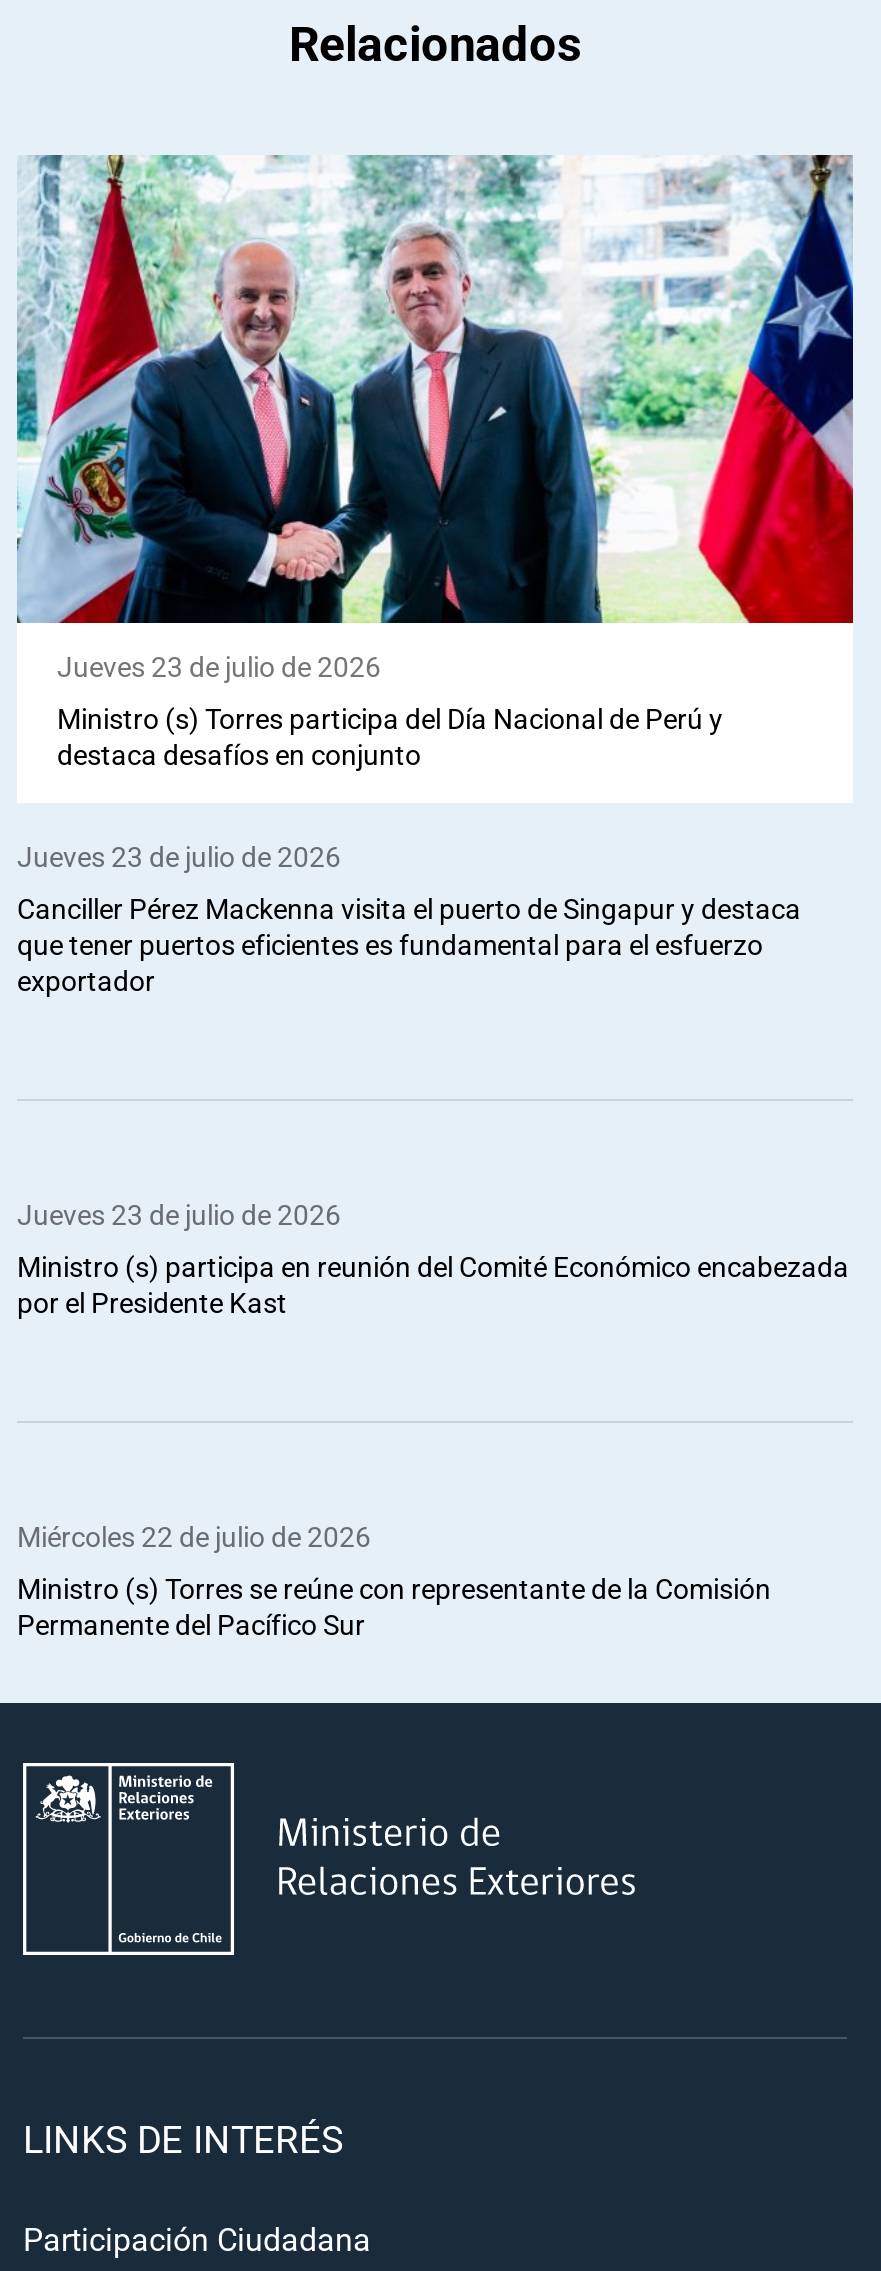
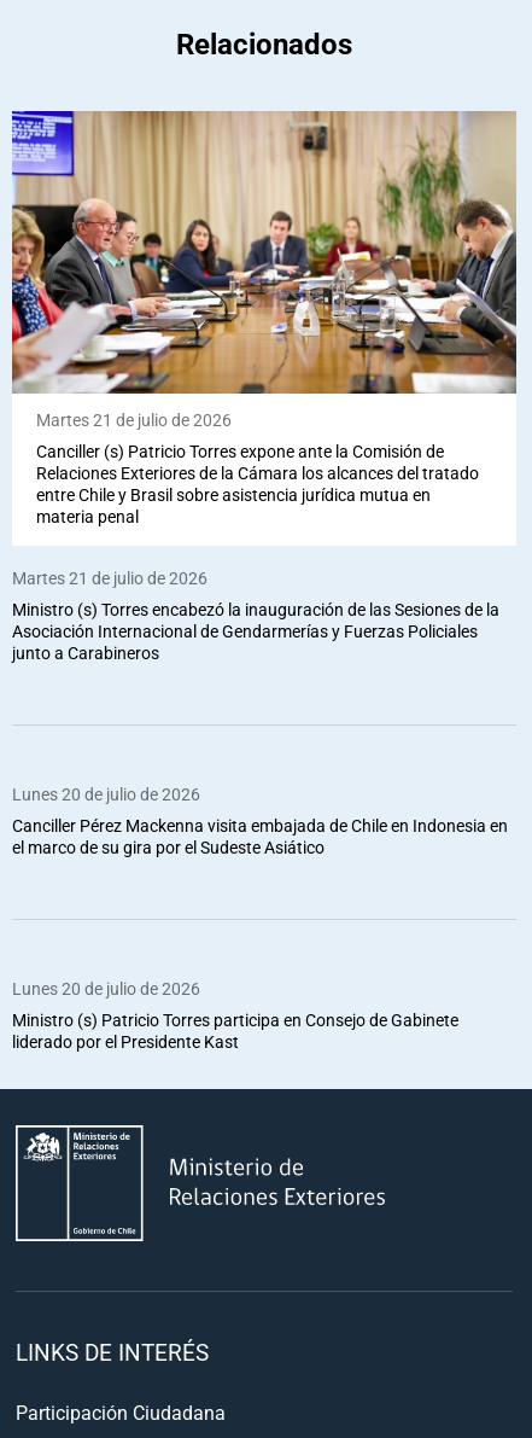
[15,153,855,773] [image] | Jueves 23 de julio de 2026 | Ministro (s) Torres participa del Día Nacional de Perú y | destaca desafíos en conjunto -> [11,110,518,527] [image] | Martes 21 de julio de 2026 | Canciller (s) Patricio Torres expone ante la Comisión de | Relaciones Exteriores de la Cámara los alcances del tratado | entre Chile y Brasil sobre asistencia jurídica mutua en | materia penal
[17,837,801,999] Jueves 23 de julio de 2026 | Canciller Pérez Mackenna visita el puerto de Singapur y destaca | que tener puertos eficientes es fundamental para el esfuerzo | exportador -> [12,566,499,664] Martes 21 de julio de 2026 | Ministro (s) Torres encabezó la inauguración de las Sesiones de la | Asociación Internacional de Gendarmerías y Fuerzas Policiales | junto a Carabineros
[17,1195,849,1321] Jueves 23 de julio de 2026 | Ministro (s) participa en reunión del Comité Económico encabezada | por el Presidente Kast -> [12,782,508,858] Lunes 20 de julio de 2026 | Canciller Pérez Mackenna visita embajada de Chile en Indonesia en | el marco de su gira por el Sudeste Asiático
[17,1517,771,1643] Miércoles 22 de julio de 2026 | Ministro (s) Torres se reúne con representante de la Comisión | Permanente del Pacífico Sur -> [12,977,458,1053] Lunes 20 de julio de 2026 | Ministro (s) Patricio Torres participa en Consejo de Gabinete | liderado por el Presidente Kast

